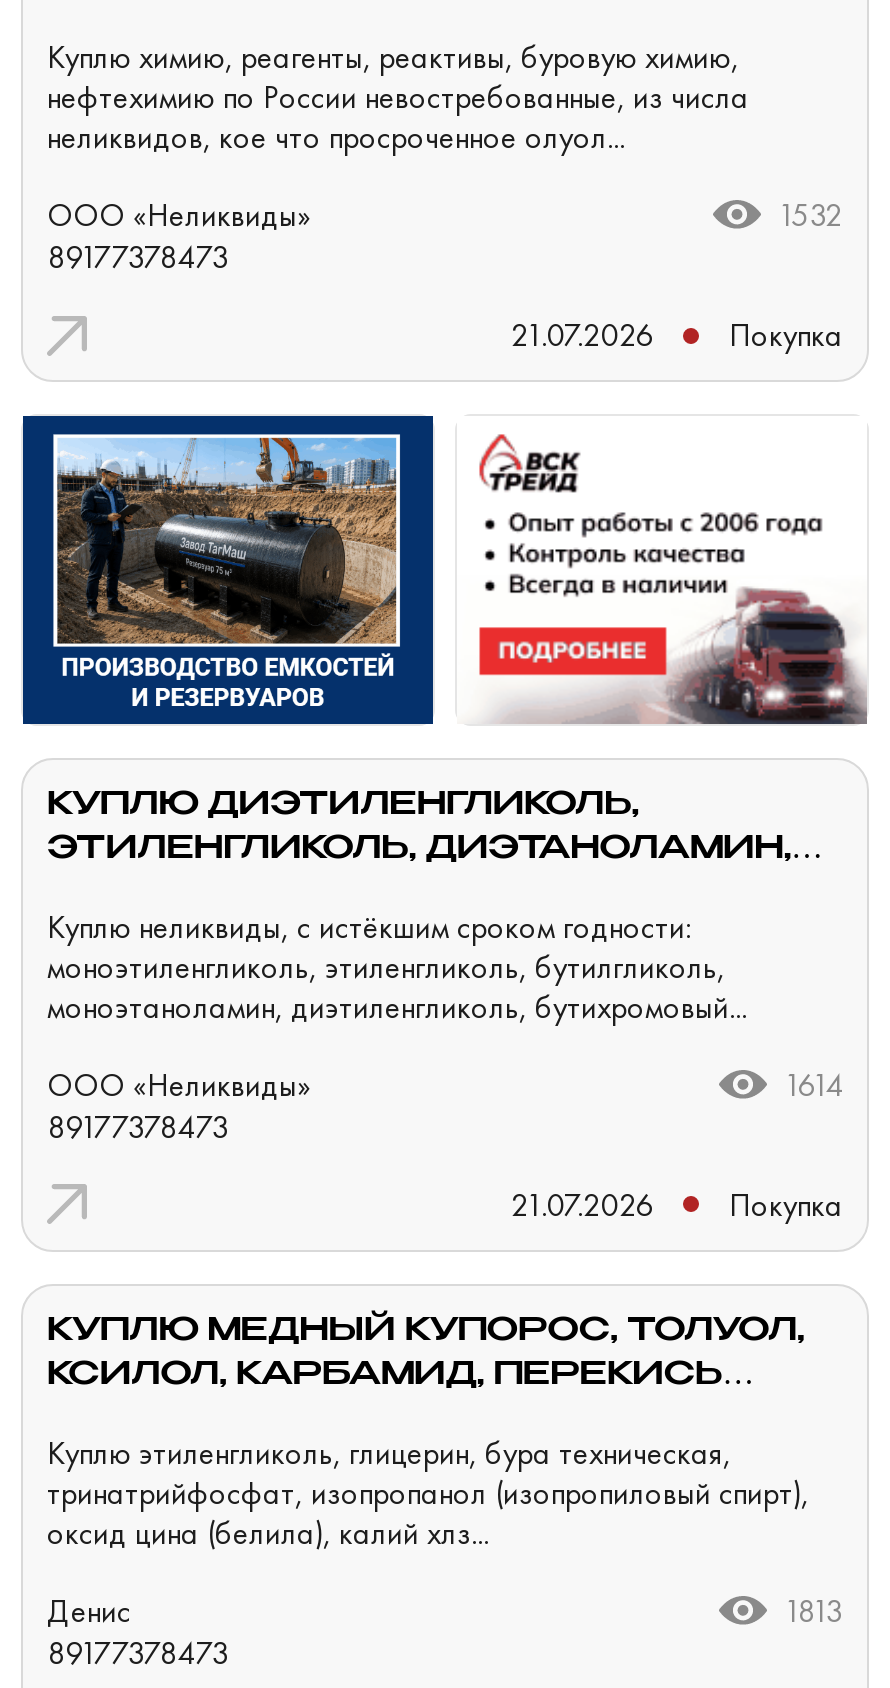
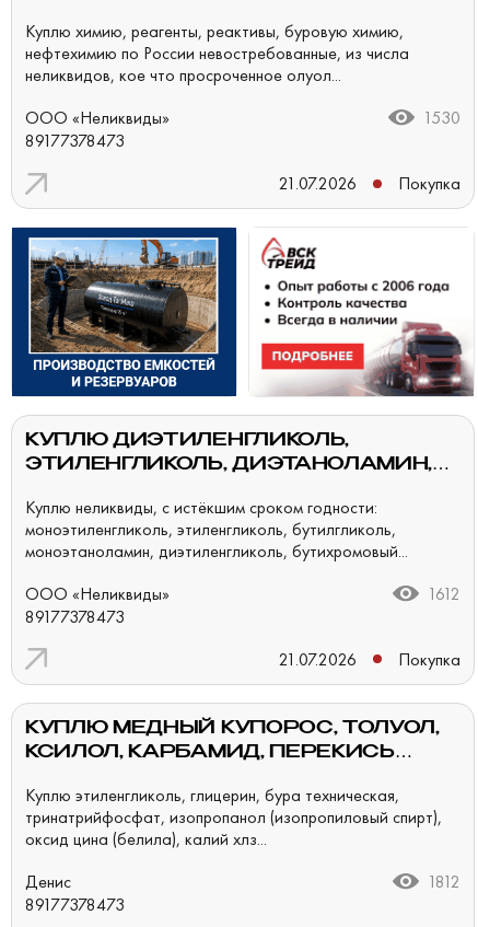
[777,194,843,236] 1532 -> [423,106,460,129] 1530
[783,1064,843,1106] 1614 -> [428,582,460,605] 1612
[783,1590,843,1632] 1813 -> [428,870,460,893] 1812

